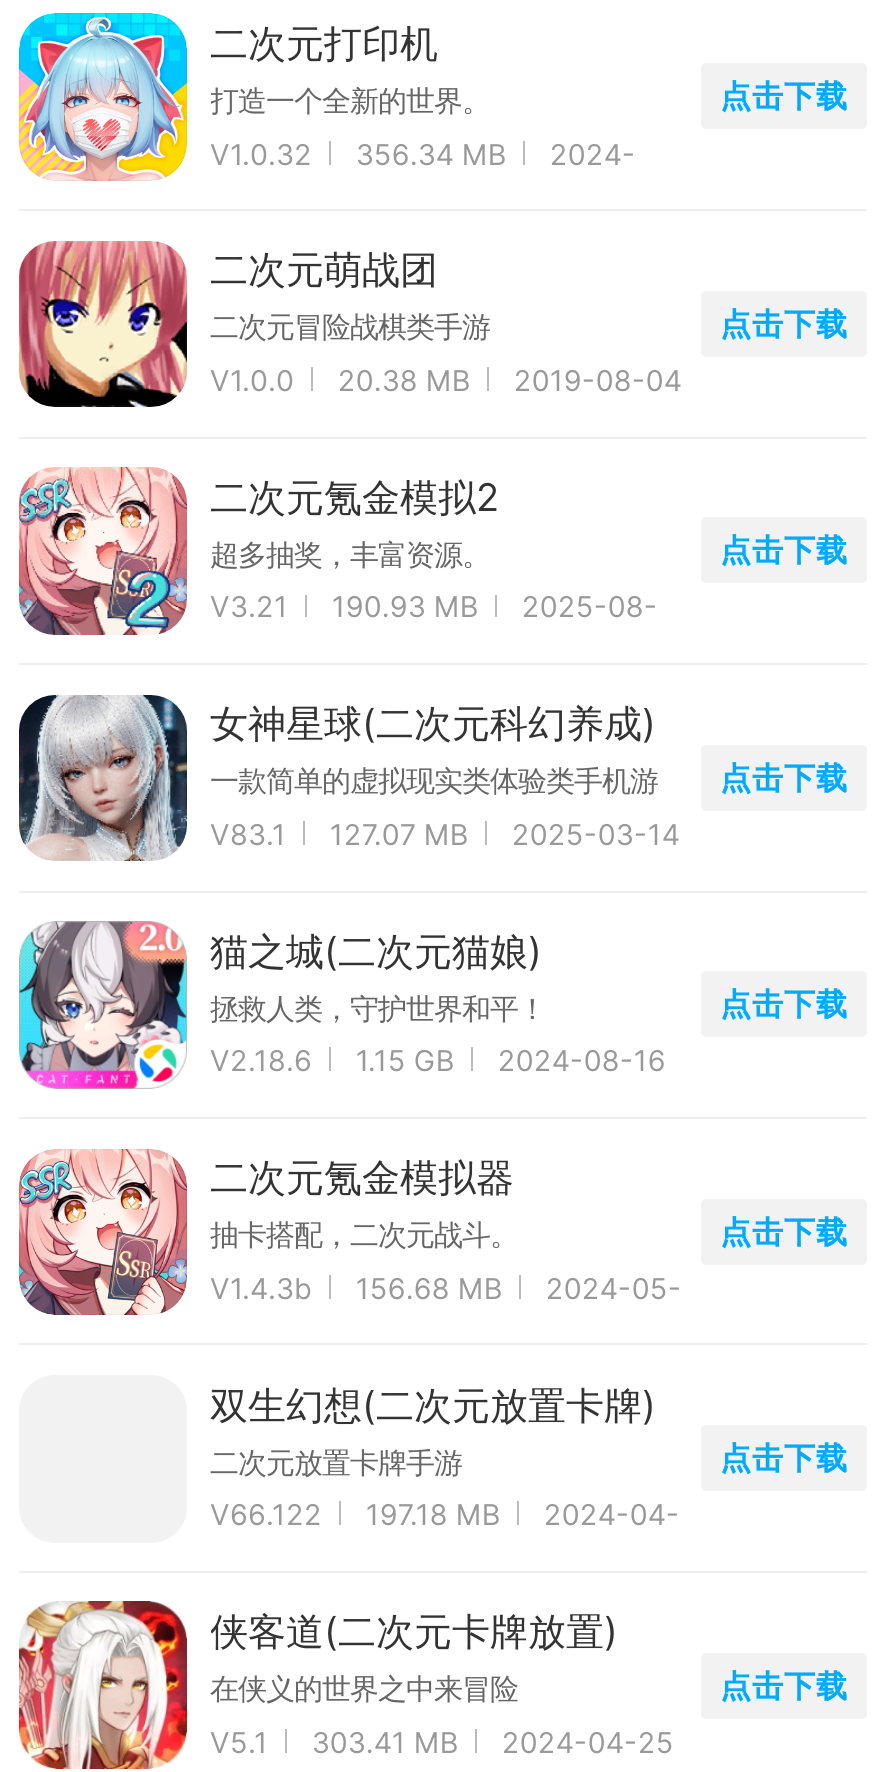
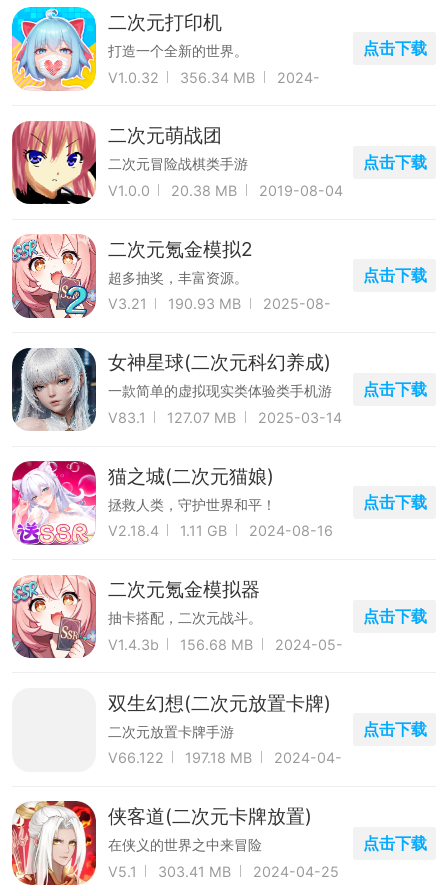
[17,919,454,1091] [image] | V2.18.6 | 1.15 GB -> [11,460,227,546] [image] | V2.18.4 | 1.11 GB

